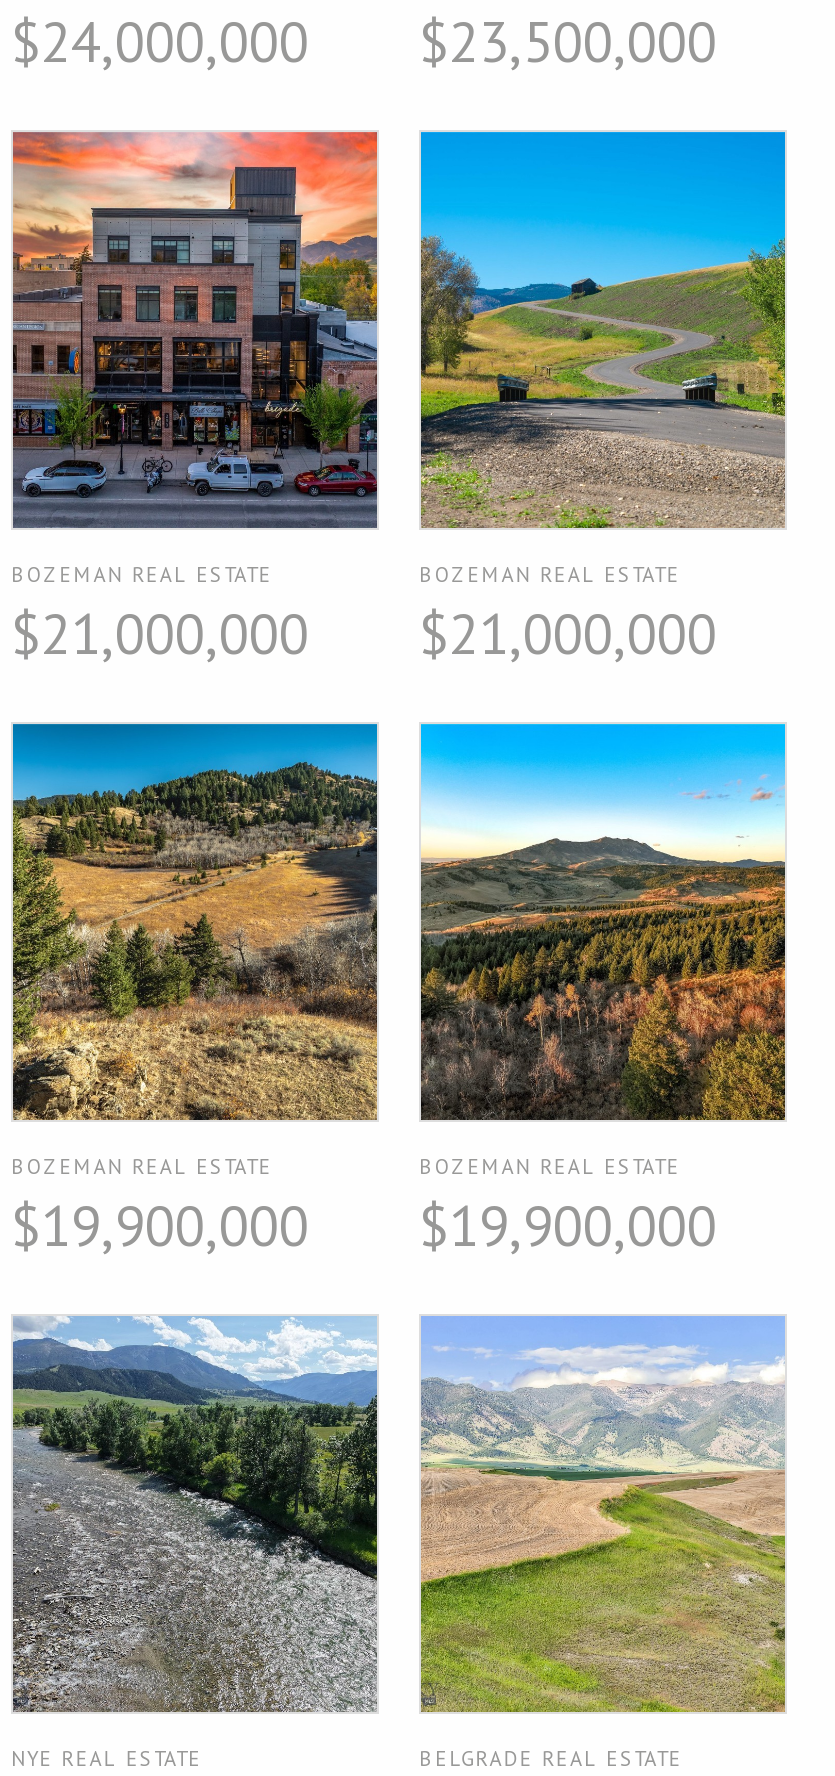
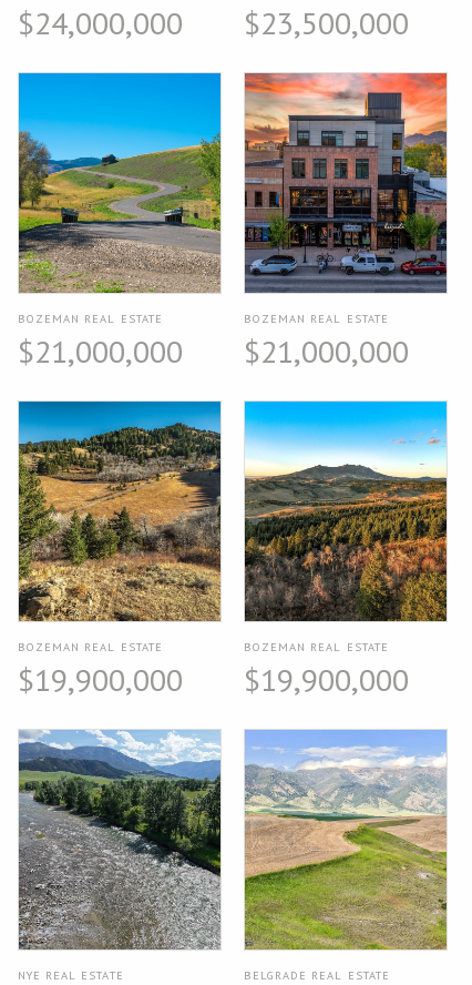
[11,130,379,530] [image] -> [18,72,222,294] [image]
[419,130,787,530] [image] -> [244,72,448,294] [image]

